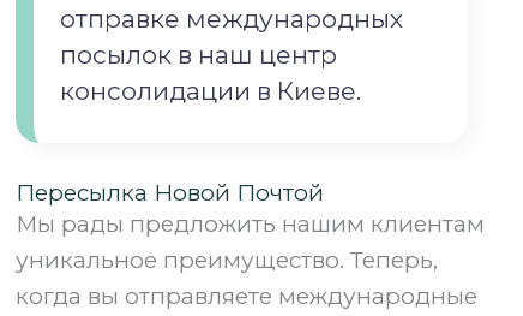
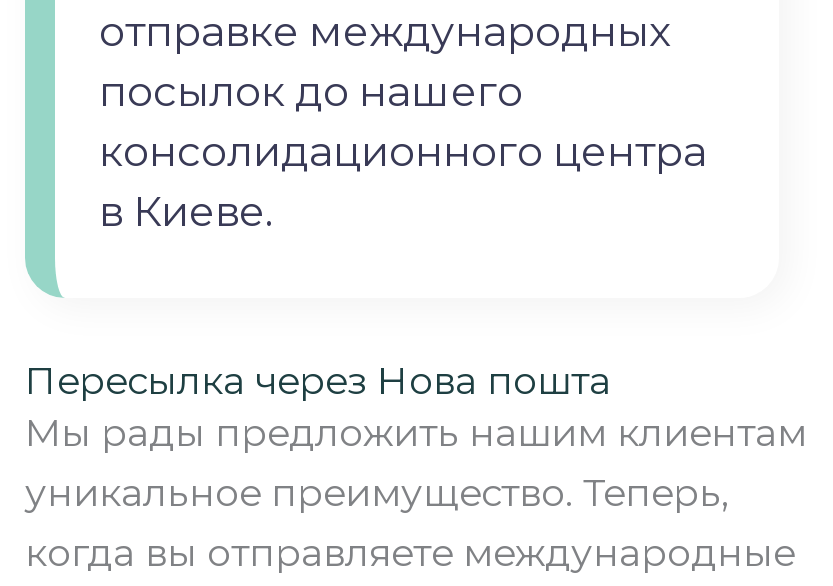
[60,39,361,105] посылок в наш центр | консолидации в Киеве. -> [99,66,707,236] посылок до нашего | консолидaционного центра | в Киеве.
[16,179,324,207] Пересылка Новой Почтой -> [25,358,611,404] Пересылка через Нова пошта

